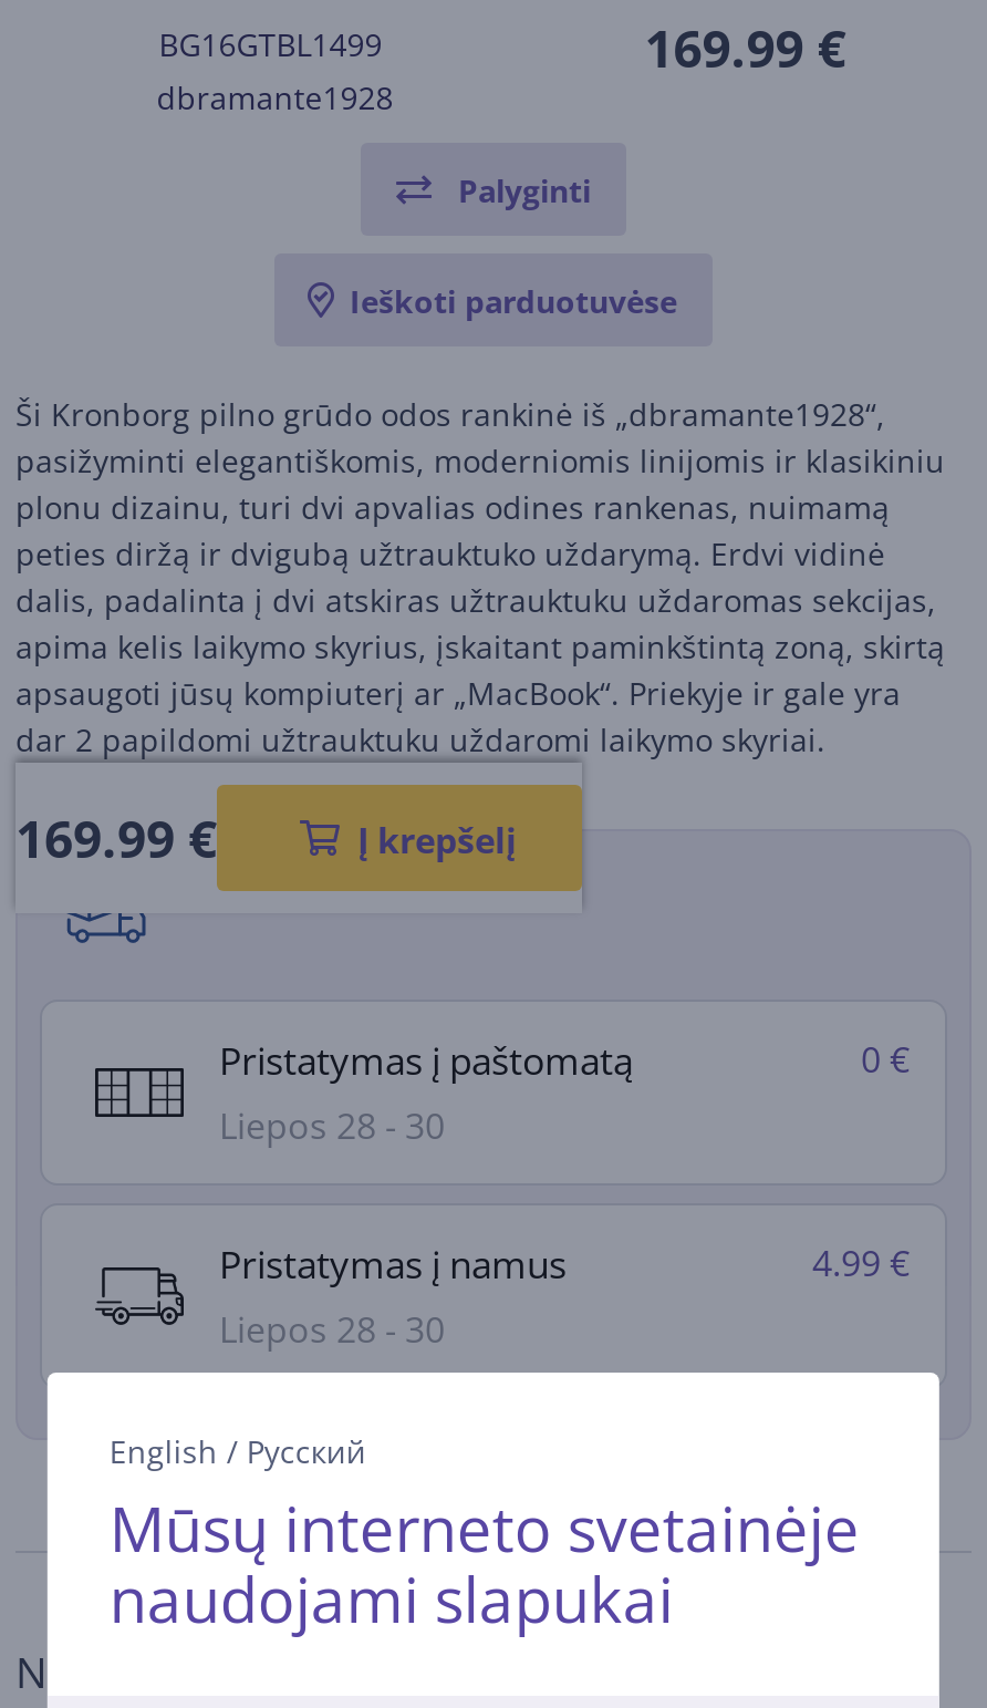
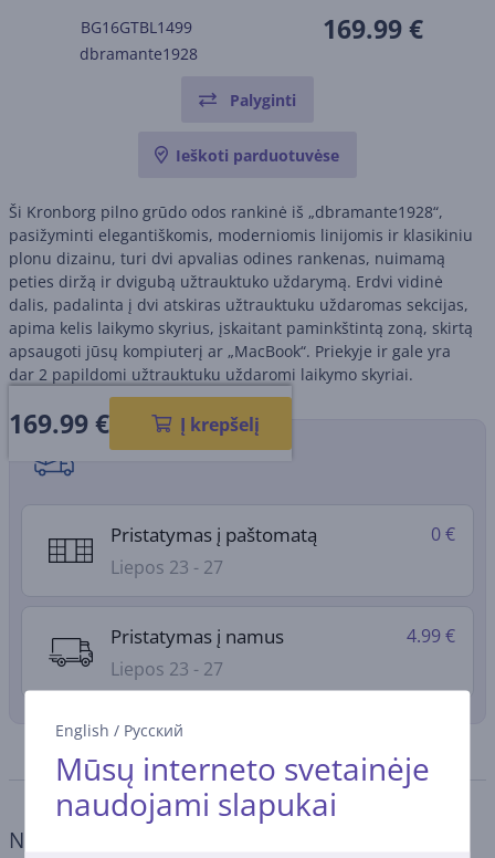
[219,1101,445,1150] Liepos 28 - 30 -> [110,555,223,579] Liepos 23 - 27
[219,1305,445,1354] Liepos 28 - 30 -> [110,657,223,681] Liepos 23 - 27

